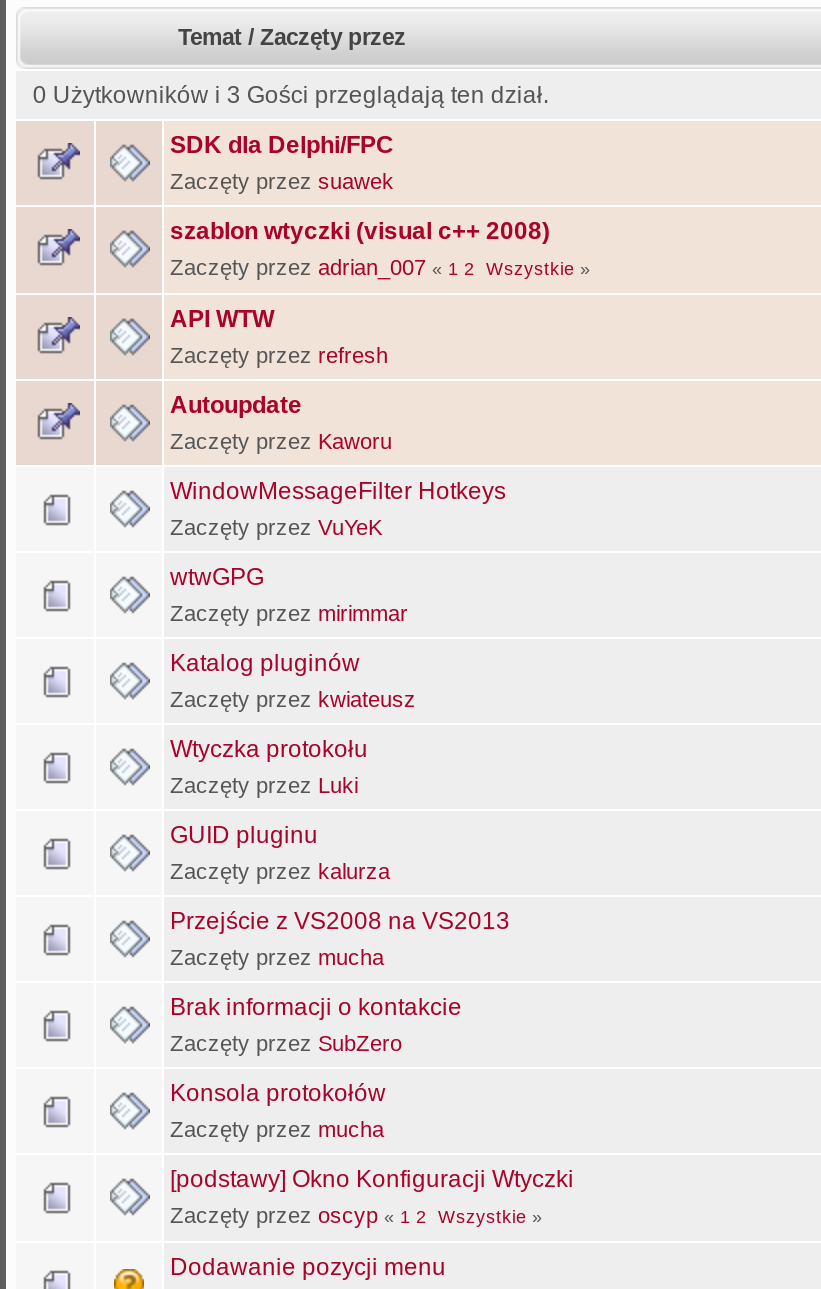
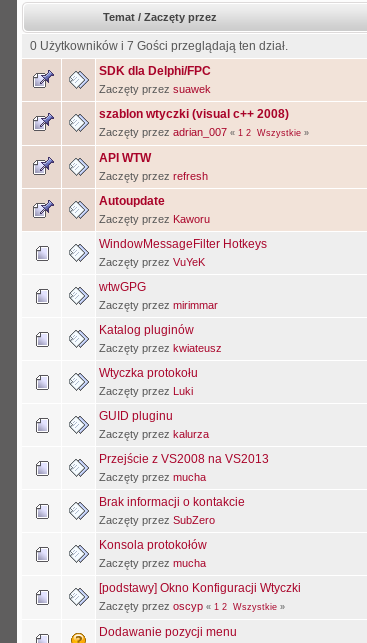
[33,81,549,109] 0 Użytkowników i 3 Gości przeglądają ten dział. -> [30,39,288,53] 0 Użytkowników i 7 Gości przeglądają ten dział.

